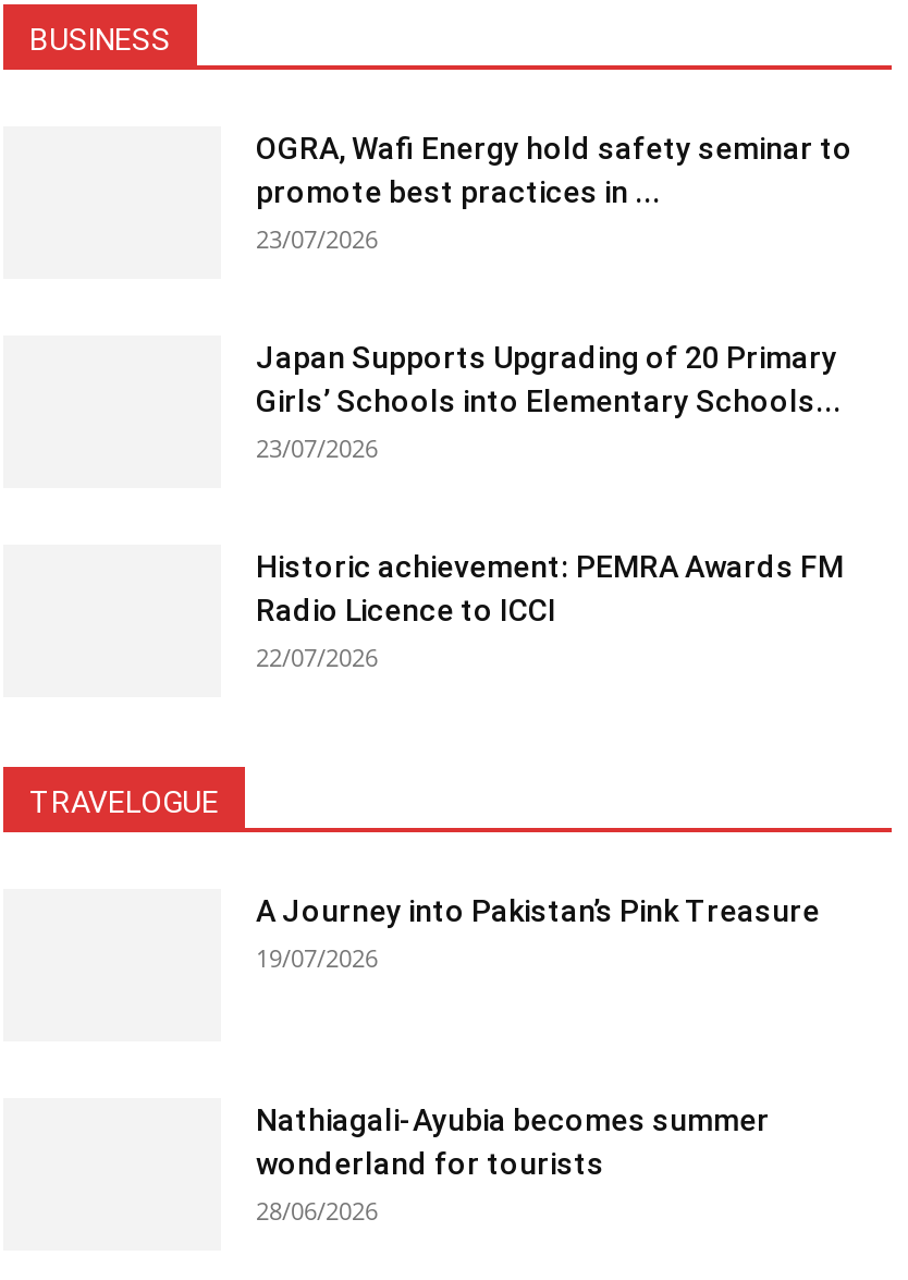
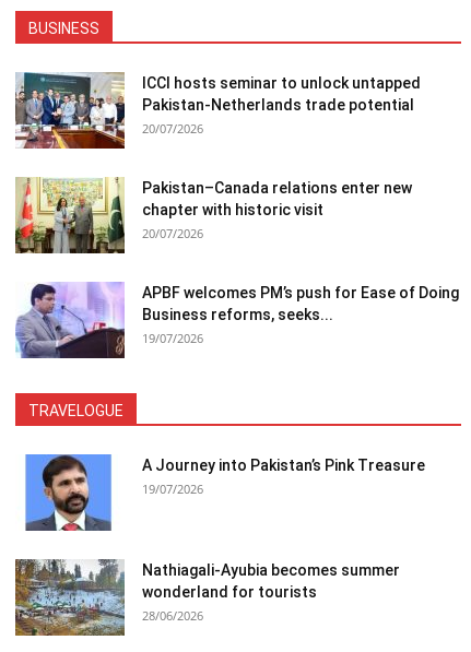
none -> [14,71,126,150] [image]
none -> [14,176,126,254] [image]
none -> [14,282,126,359] [image]
[256,131,852,256] OGRA, Wafi Energy hold safety seminar to | promote best practices in ... | 23/07/2026 -> [142,75,421,137] ICCI hosts seminar to unlock untapped | Pakistan-Netherlands trade potential | 20/07/2026
[256,341,842,465] Japan Supports Upgrading of 20 Primary | Girls’ Schools into Elementary Schools... | 23/07/2026 -> [142,179,412,242] Pakistan–Canada relations enter new | chapter with historic visit | 20/07/2026
[256,550,844,674] Historic achievement: PEMRA Awards FM | Radio Licence to ICCI | 22/07/2026 -> [142,284,459,347] APBF welcomes PM’s push for Ease of Doing | Business reforms, seeks... | 19/07/2026
none -> [25,453,113,532] [image]
none -> [14,558,126,637] [image]

